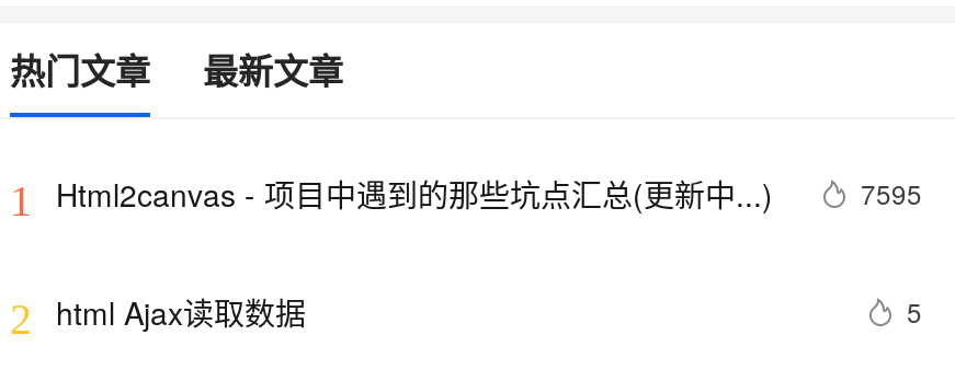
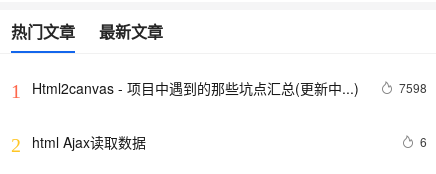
[861,173,922,210] 7595 -> [399,78,427,95] 7598
[907,291,922,328] 5 -> [420,132,427,149] 6

